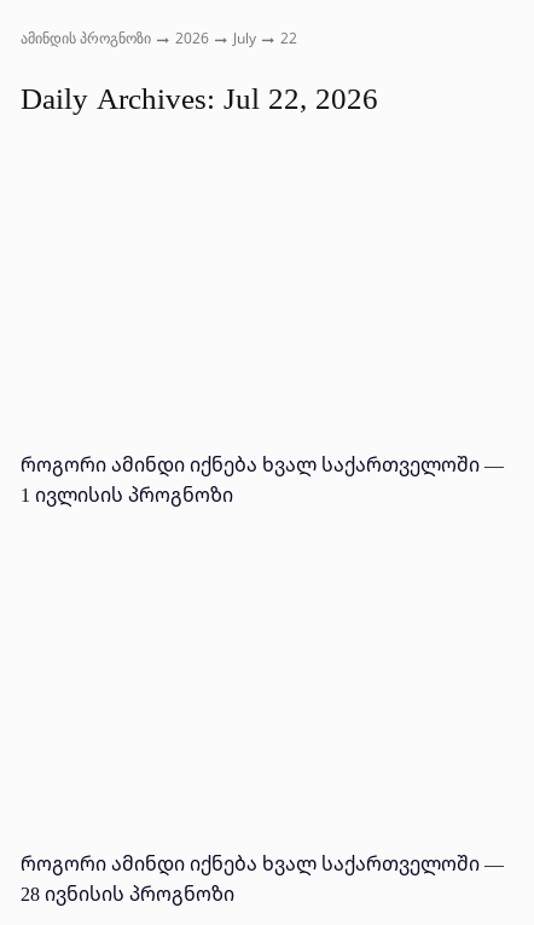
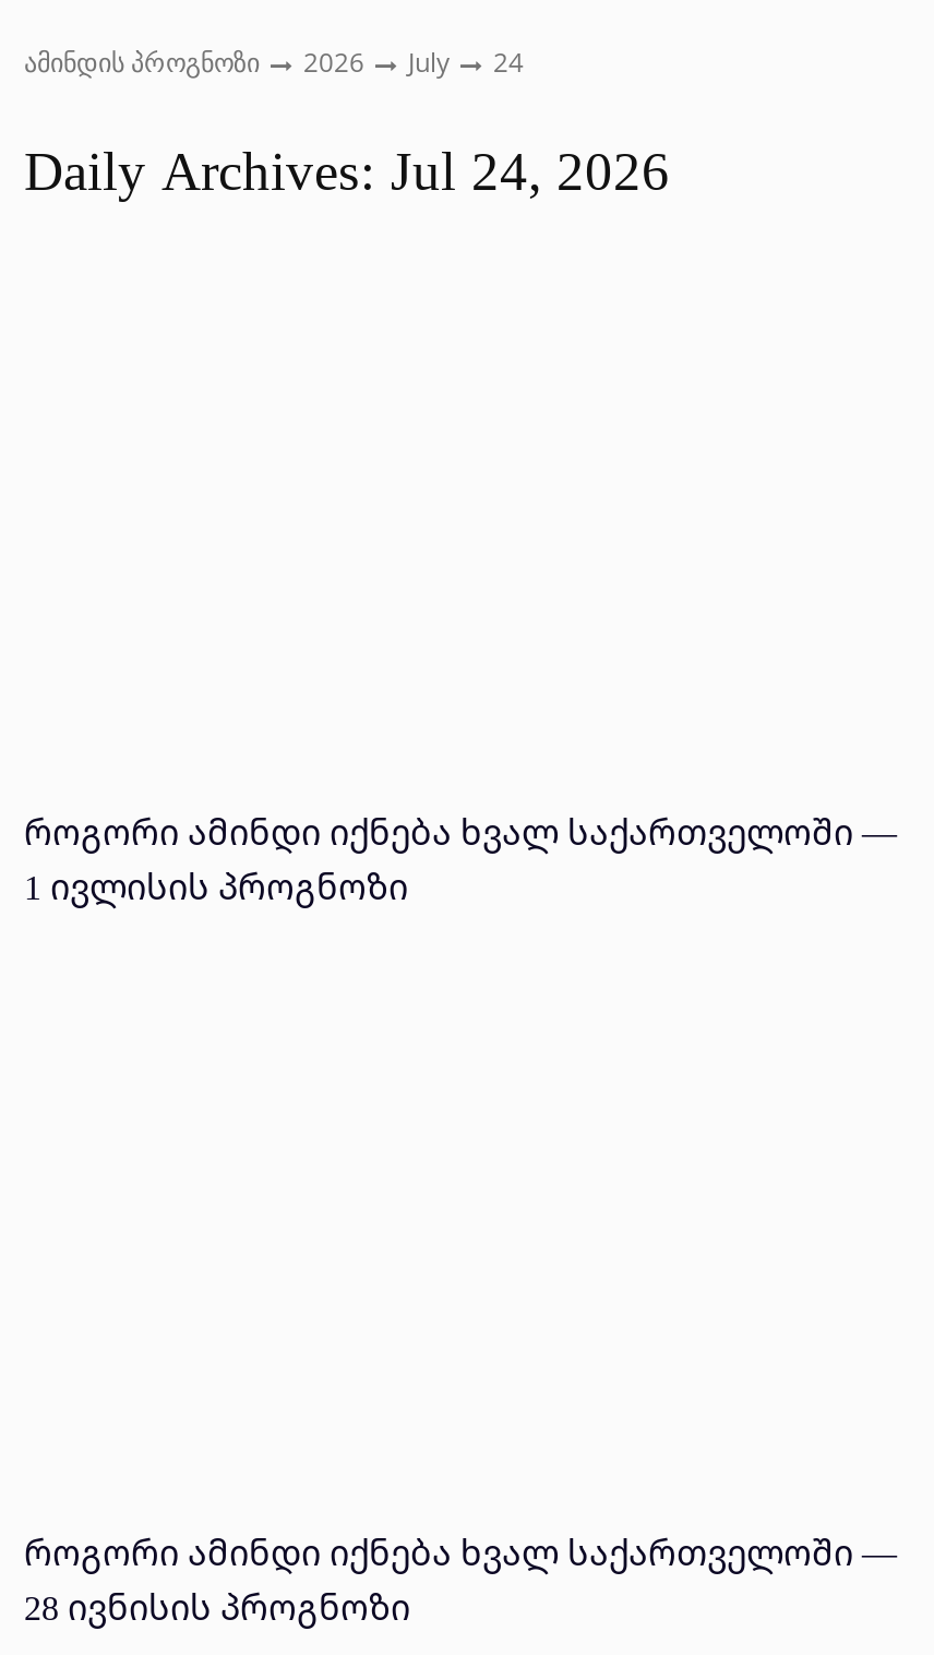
[21,28,297,49] ამინდის პროგნოზი 2026 July 22 -> [24,44,524,81] ამინდის პროგნოზი 2026 July 24
[21,76,378,118] Daily Archives: Jul 22, 2026 -> [24,131,670,206] Daily Archives: Jul 24, 2026

